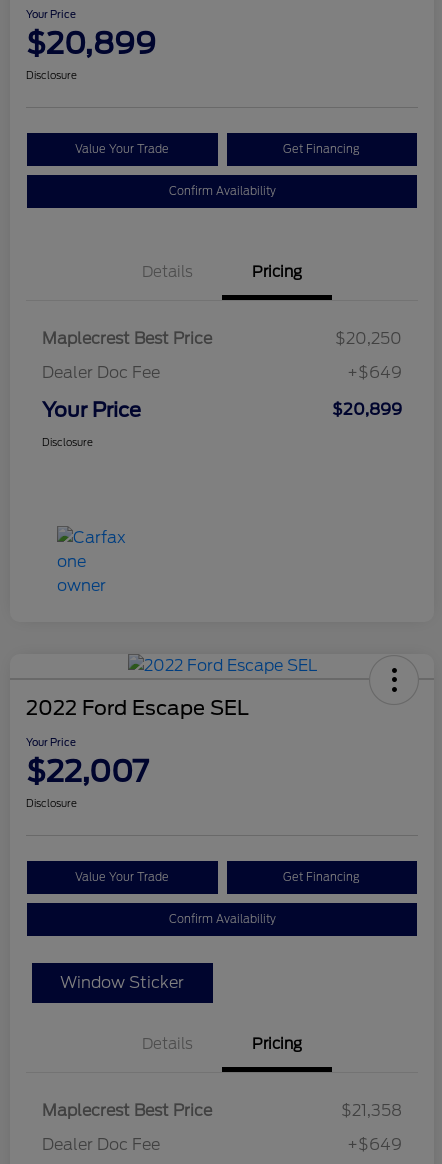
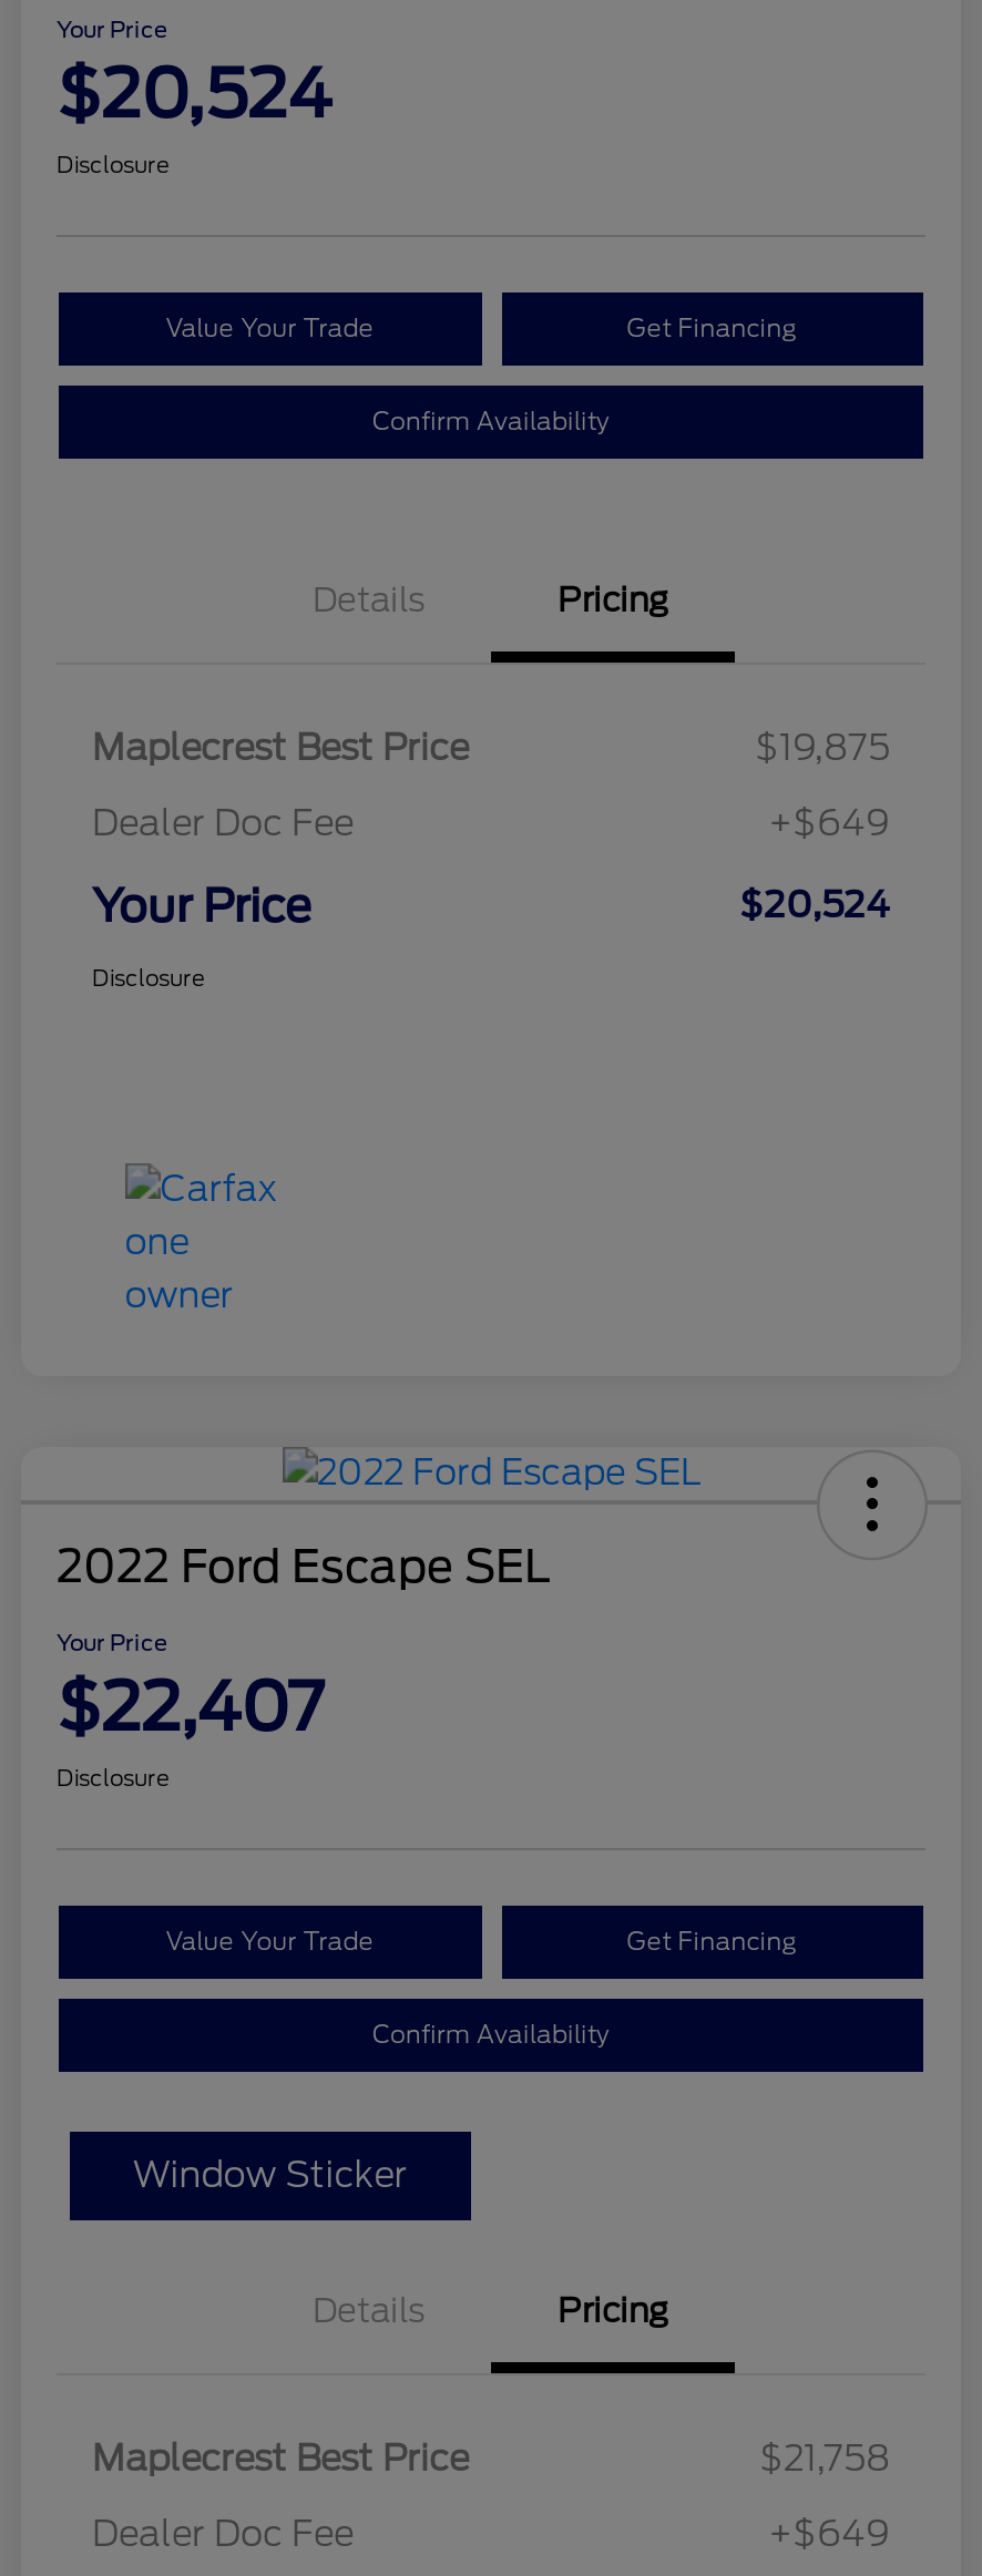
[26,25,156,61] $20,899 -> [57,54,331,133] $20,524
[335,329,402,348] $20,250 -> [755,727,890,769] $19,875
[332,400,402,419] $20,899 -> [739,885,890,927] $20,524
[26,753,148,789] $22,007 -> [57,1667,323,1747] $22,407
[341,1101,402,1120] $21,358 -> [759,2438,890,2480] $21,758

